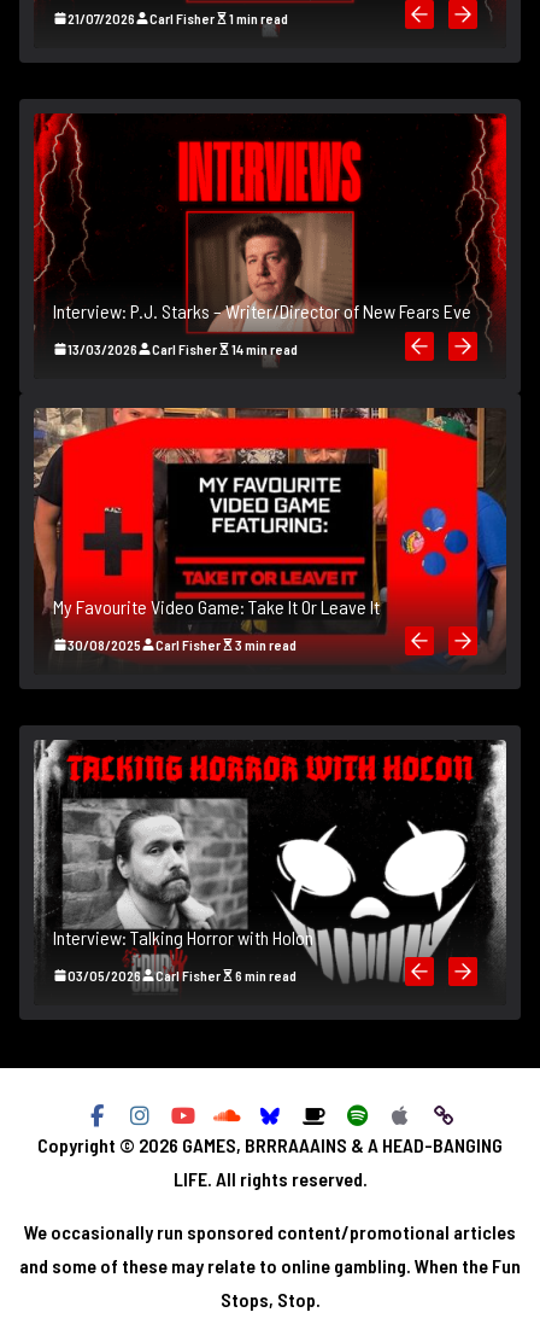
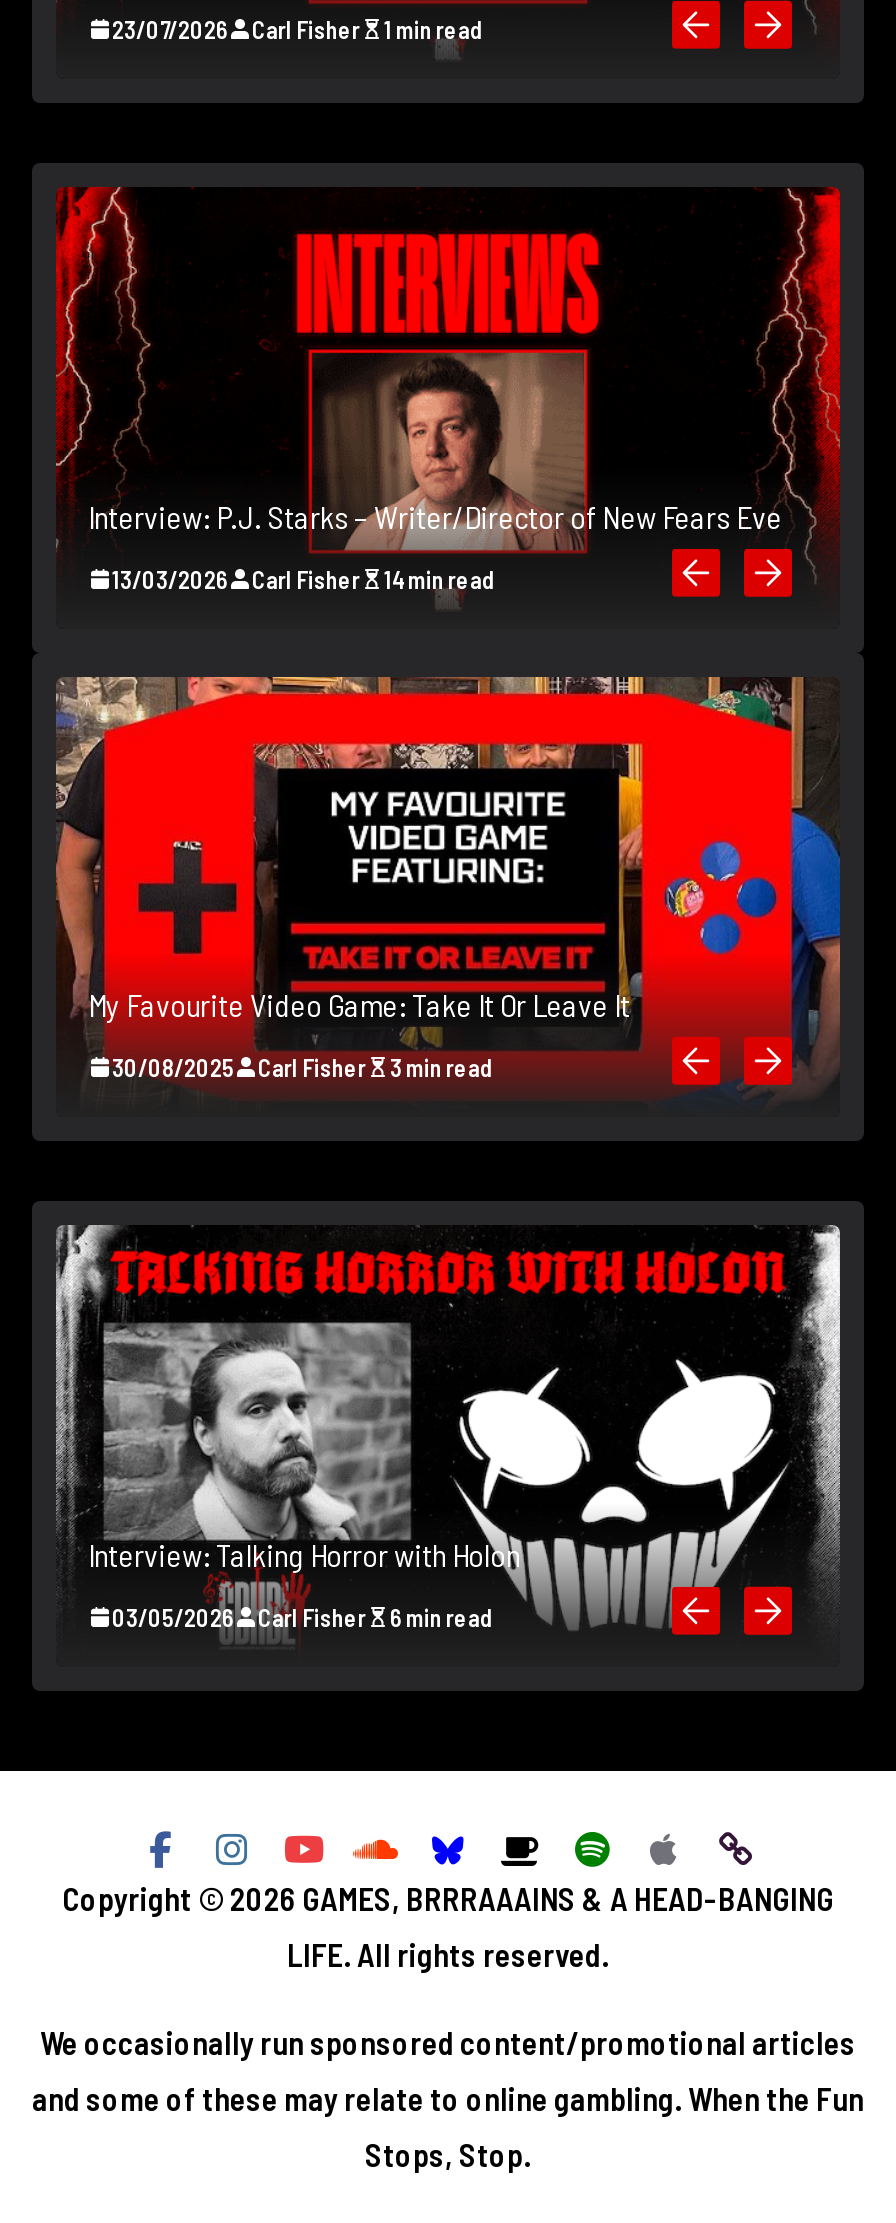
[67,10,288,27] 21/07/2026 Carl Fisher 1 min read -> [112,16,482,44] 23/07/2026 Carl Fisher 1 min read

